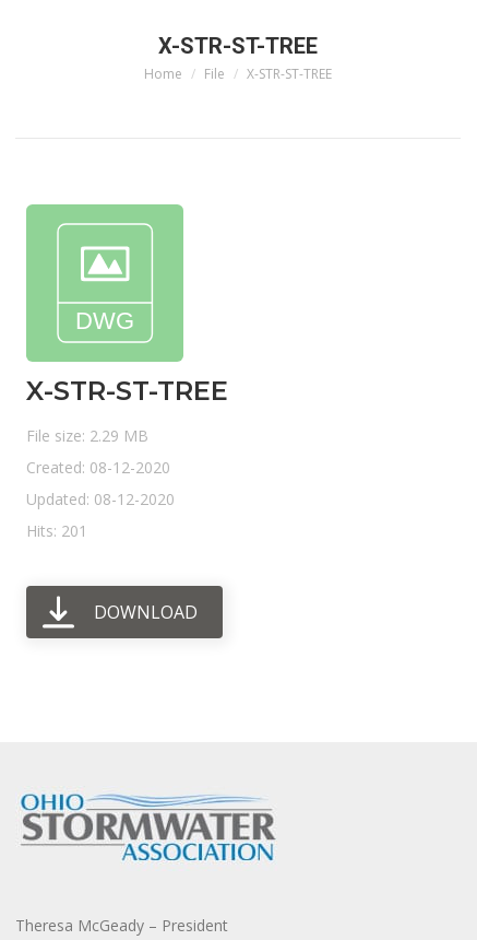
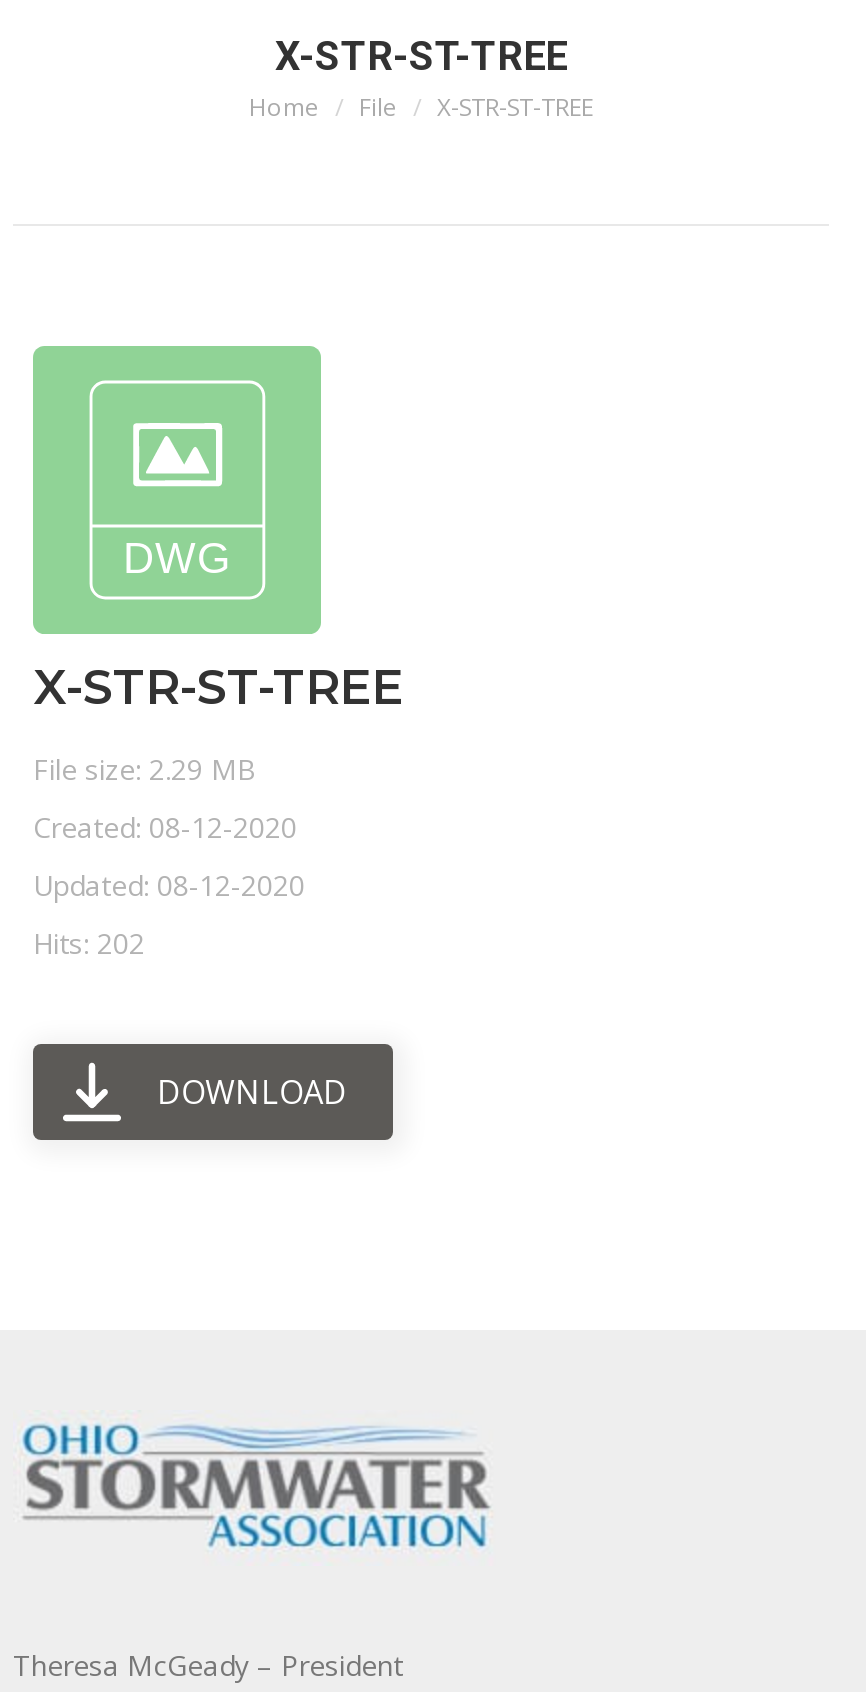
[26,520,87,541] Hits: 201 -> [33,924,145,962] Hits: 202

